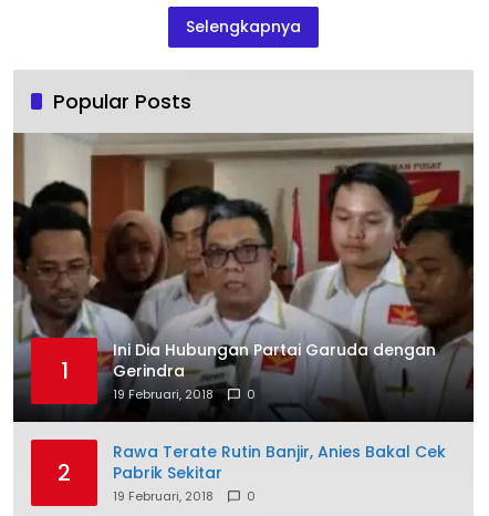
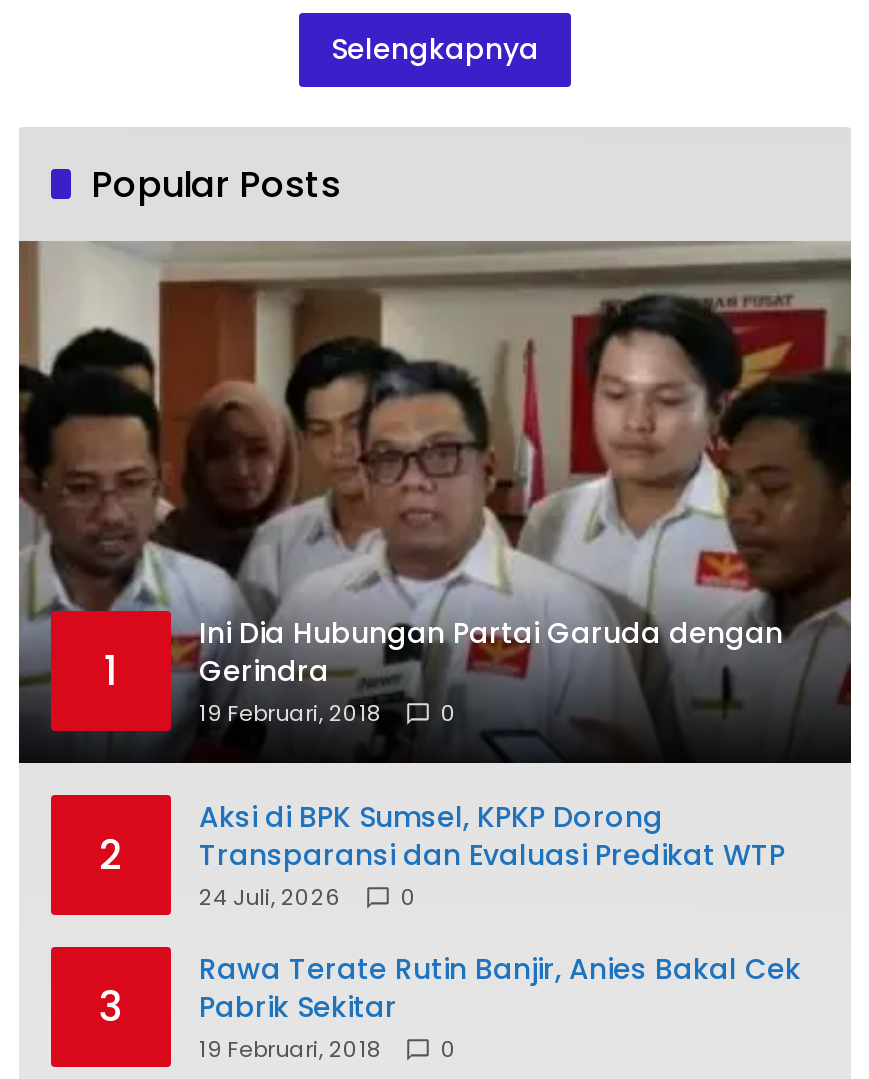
none -> [99,797,785,1035] Aksi di BPK Sumsel, KPKP Dorong | Transparansi dan Evaluasi Predikat WTP | 24 Juli, 2026 | 0 | 3

